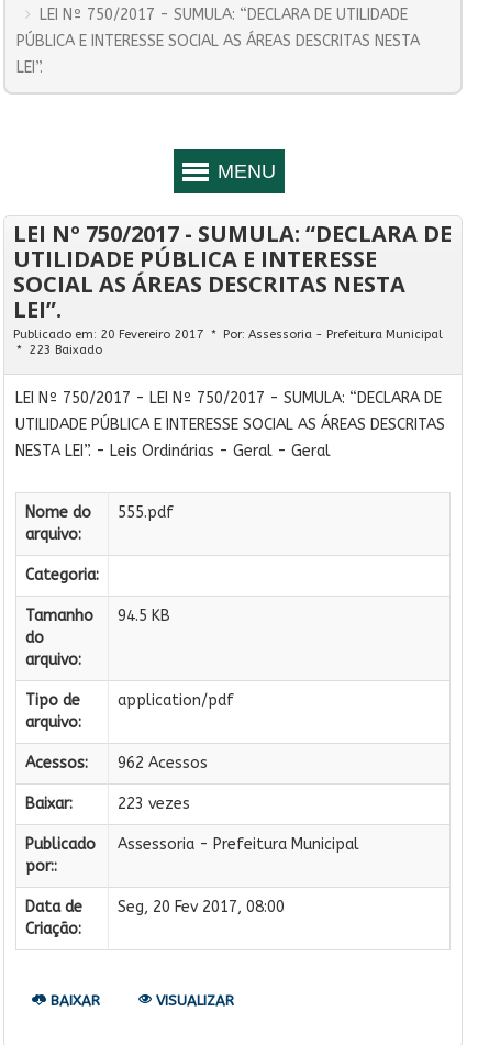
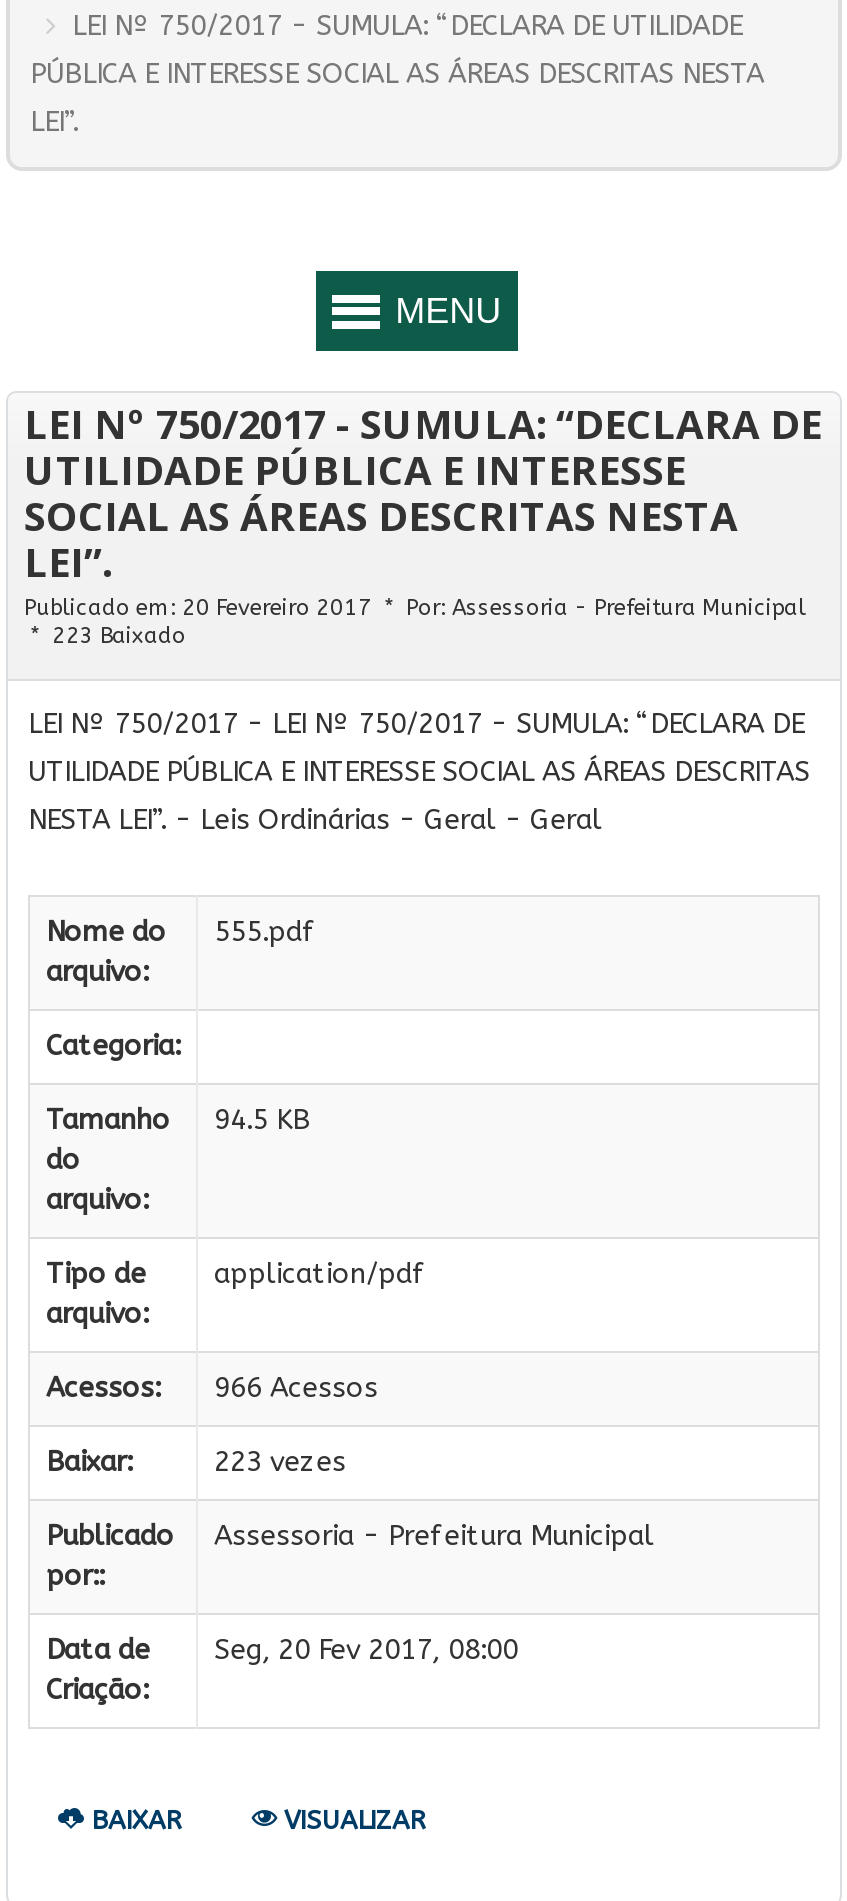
[25,754,208,772] Acessos: 962 Acessos -> [46,1371,378,1405] Acessos: 966 Acessos

